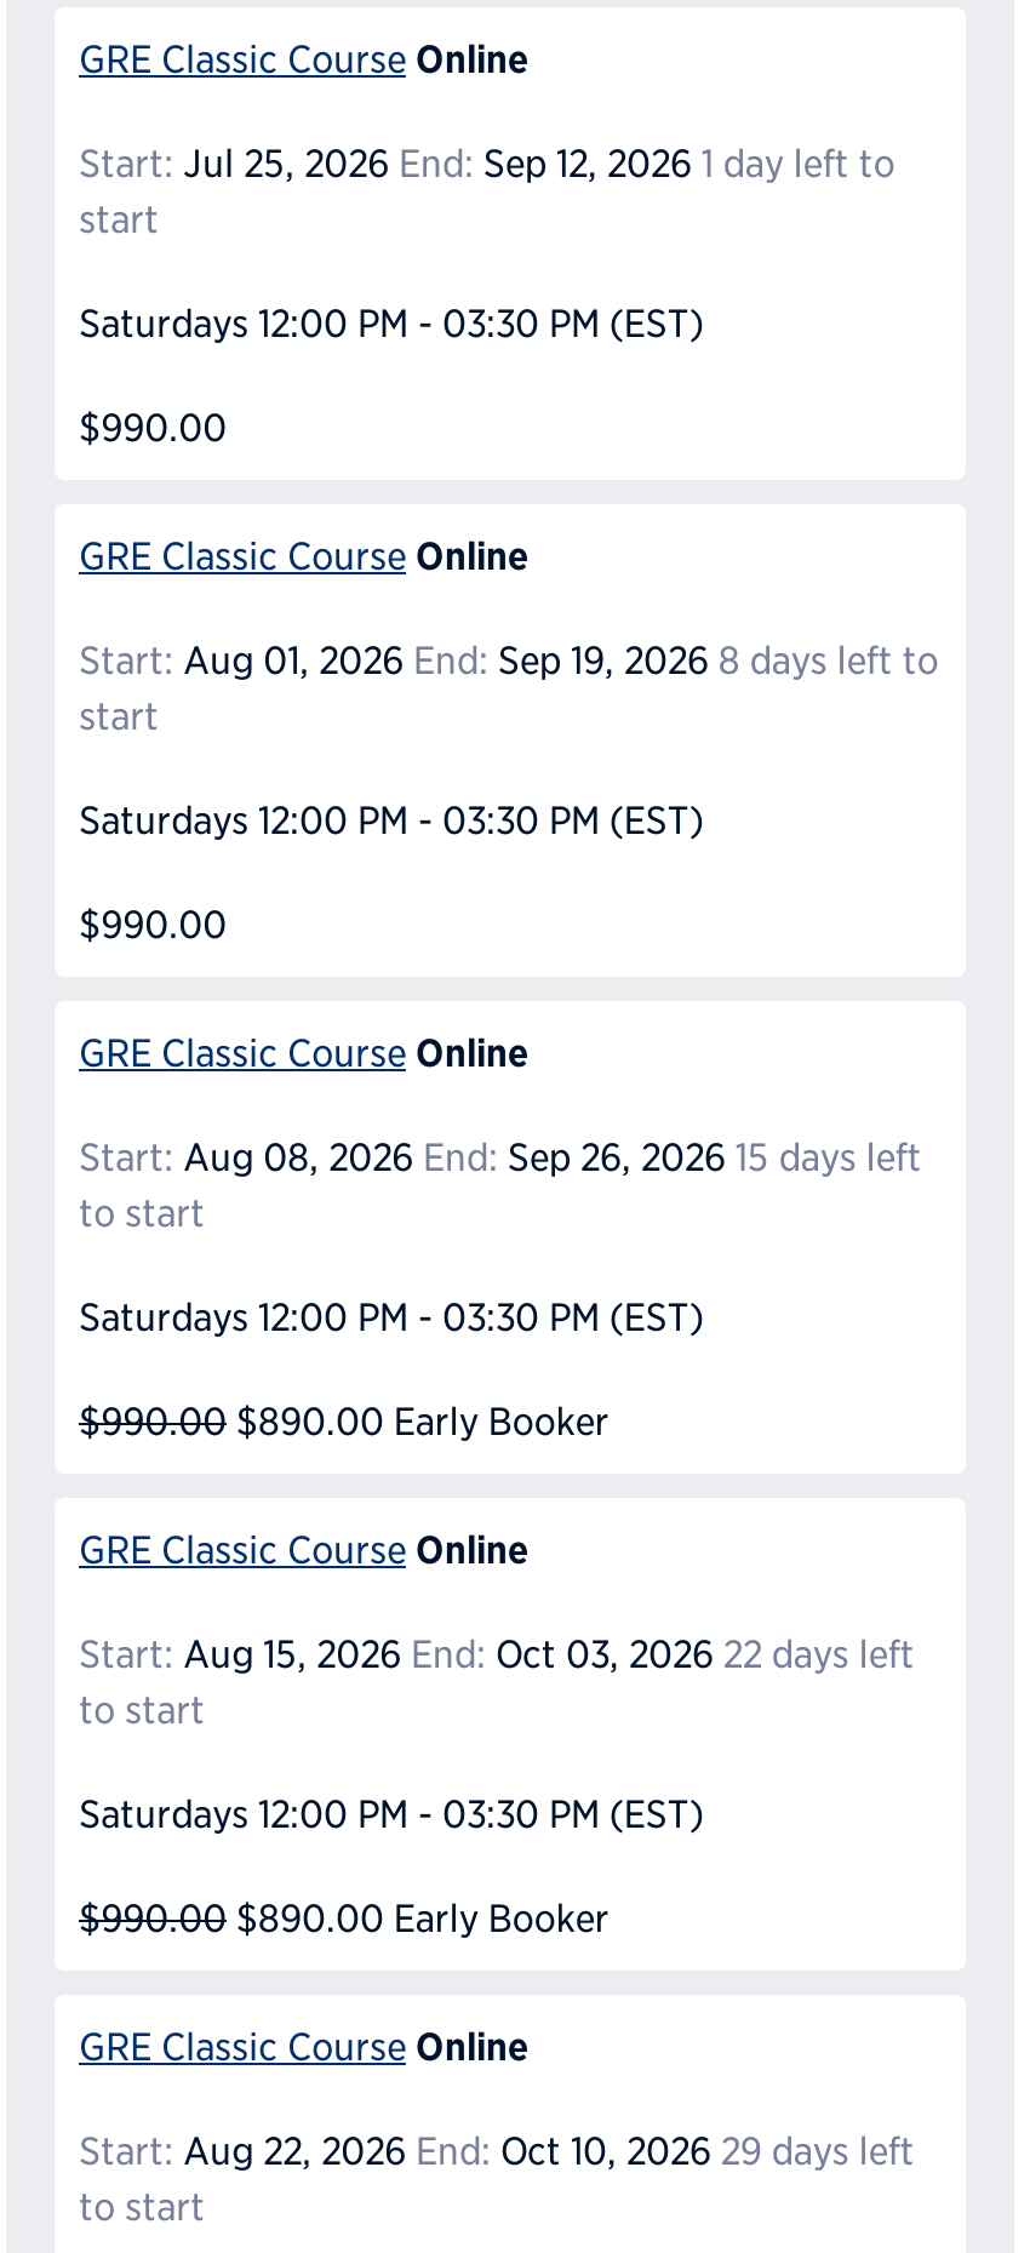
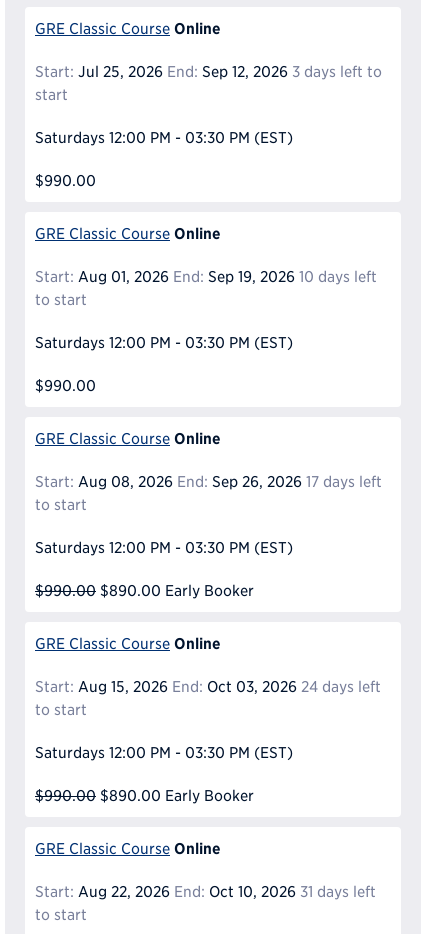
[79,143,895,184] Start: Jul 25, 2026 End: Sep 12, 2026 1 day left to -> [35,63,382,80] Start: Jul 25, 2026 End: Sep 12, 2026 3 days left to
[79,640,938,737] Start: Aug 01, 2026 End: Sep 19, 2026 8 days left to | start -> [35,268,377,308] Start: Aug 01, 2026 End: Sep 19, 2026 10 days left | to start
[79,1137,921,1178] Start: Aug 08, 2026 End: Sep 26, 2026 15 days left -> [35,473,382,490] Start: Aug 08, 2026 End: Sep 26, 2026 17 days left
[79,1634,914,1675] Start: Aug 15, 2026 End: Oct 03, 2026 22 days left -> [35,678,381,695] Start: Aug 15, 2026 End: Oct 03, 2026 24 days left
[79,2131,914,2172] Start: Aug 22, 2026 End: Oct 10, 2026 29 days left -> [35,883,376,900] Start: Aug 22, 2026 End: Oct 10, 2026 31 days left

